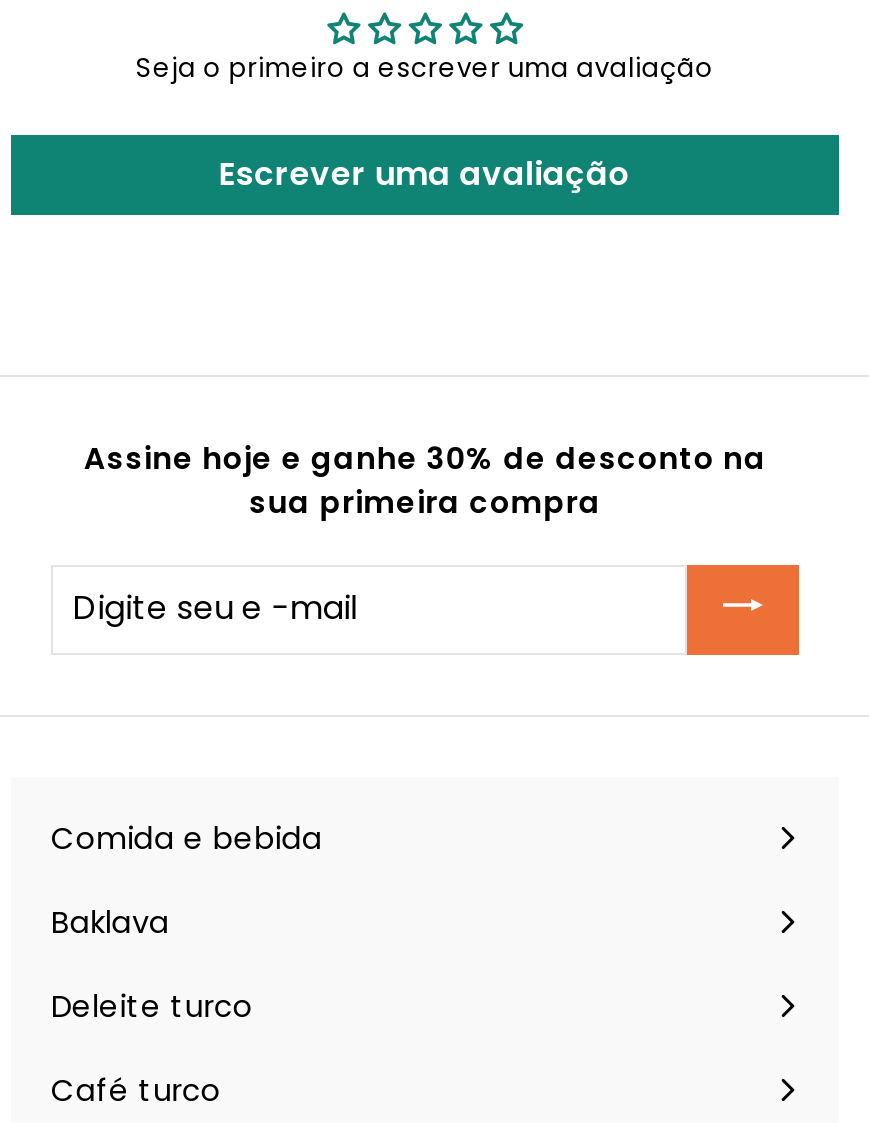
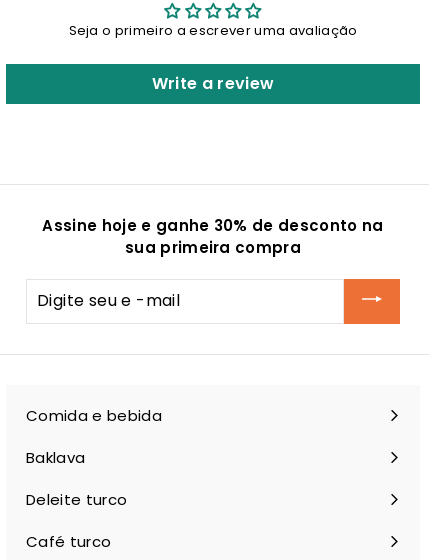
[219,150,631,196] Escrever uma avaliação -> [152,72,274,95] Write a review

